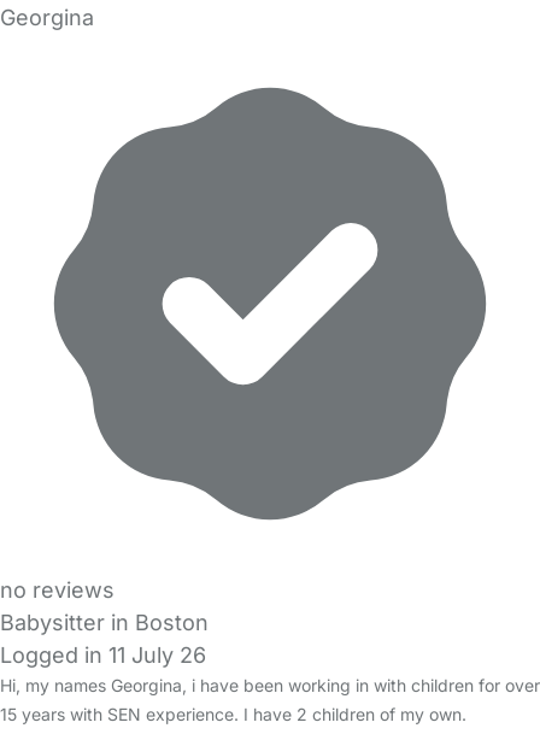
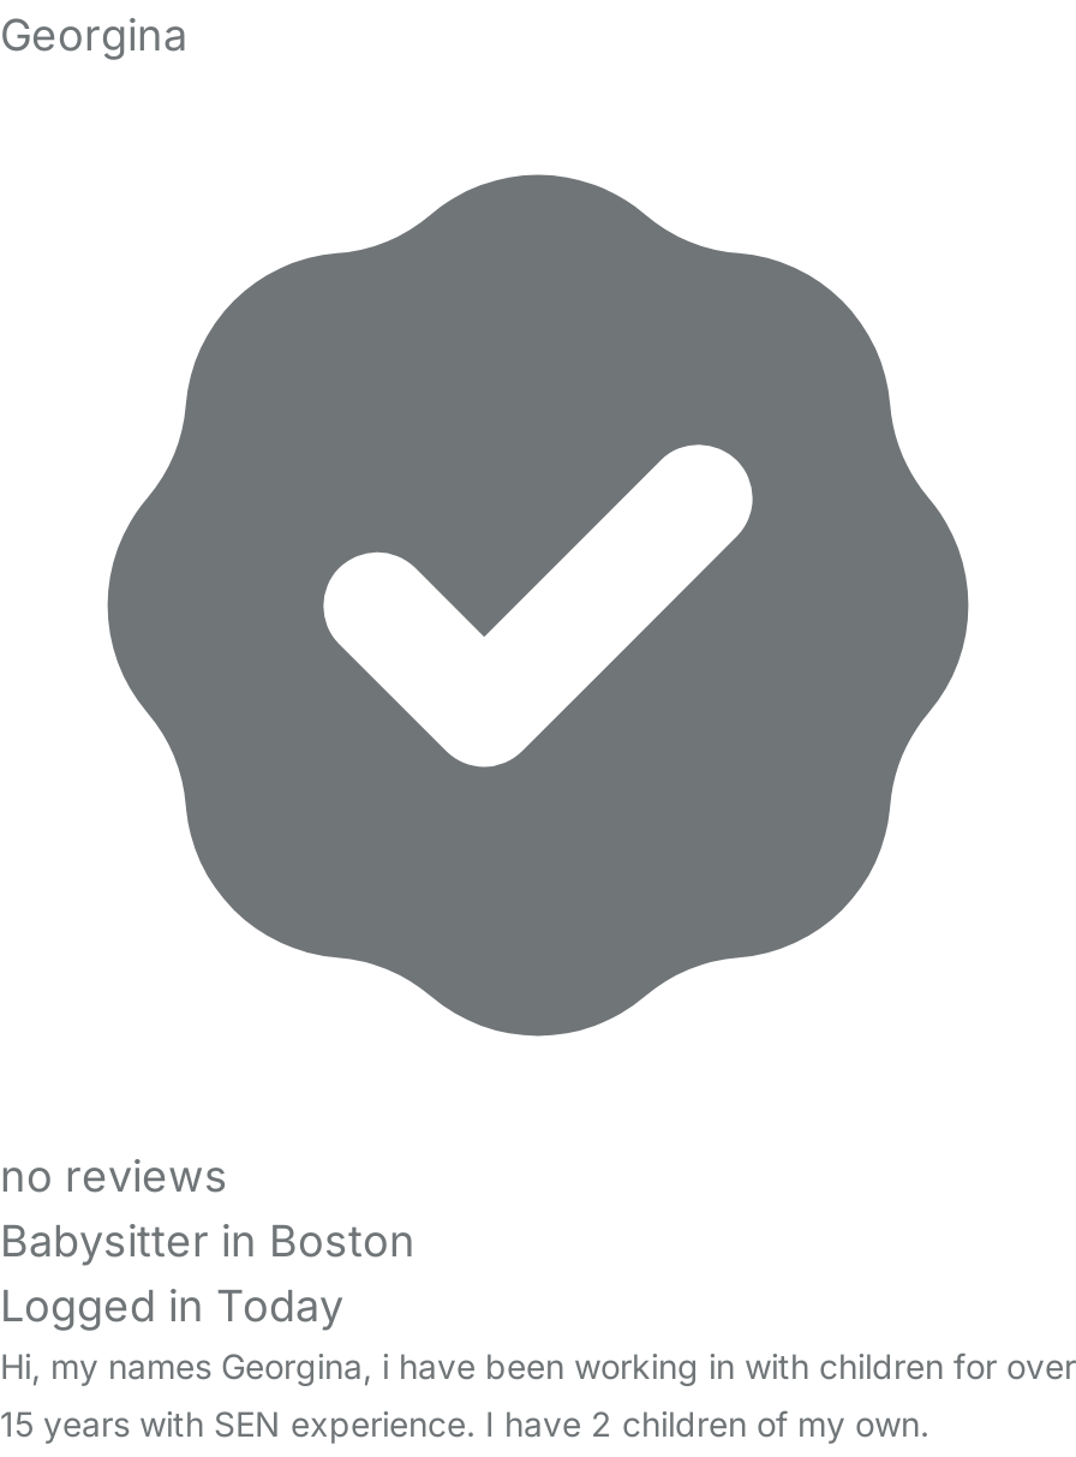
[0,643,206,668] Logged in 11 July 26 -> [0,1281,343,1331] Logged in Today

